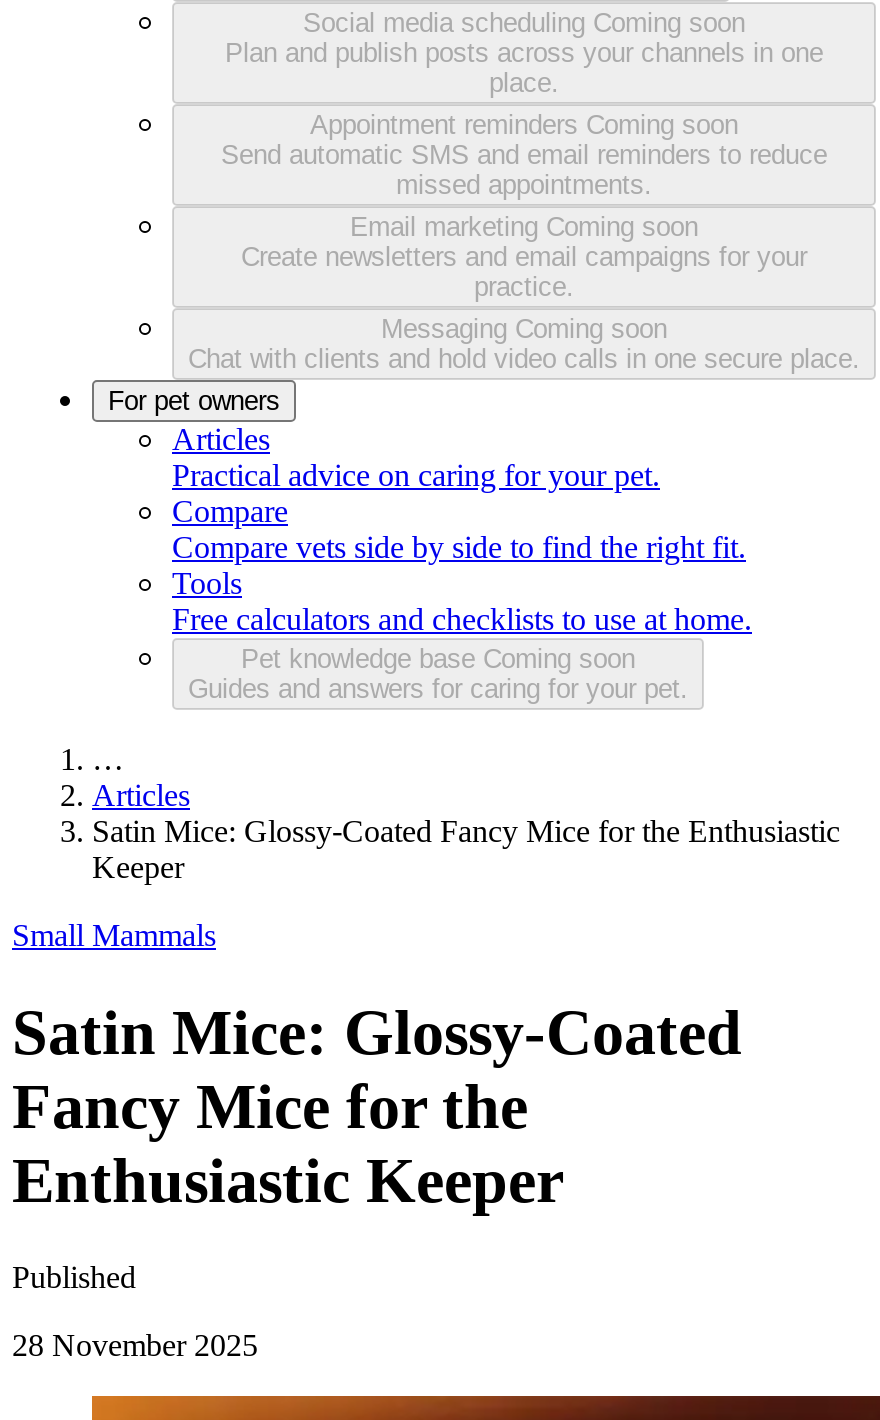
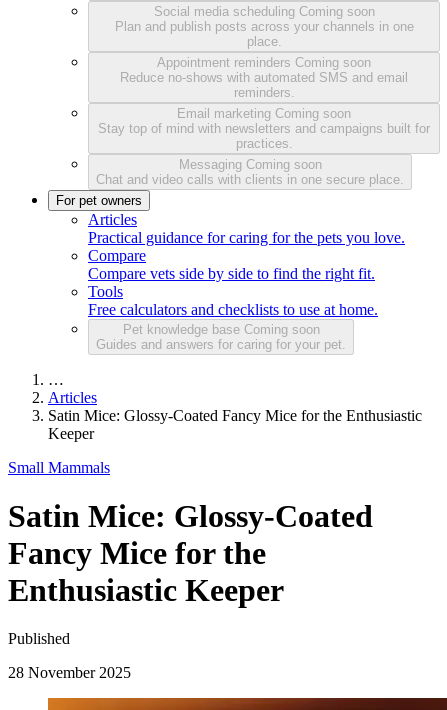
[221,139,827,199] Send automatic SMS and email reminders to reduce | missed appointments. -> [120,70,408,100] Reduce no-shows with automated SMS and email | reminders.
[241,241,807,301] Create newsletters and email campaigns for your | practice. -> [98,121,430,151] Stay top of mind with newsletters and campaigns built for | practices.
[188,343,860,373] Chat with clients and hold video calls in one secure place. -> [96,172,404,187] Chat and video calls with clients in one secure place.
[172,457,660,491] Practical advice on caring for your pet. -> [88,229,405,246] Practical guidance for caring for the pets you love.

